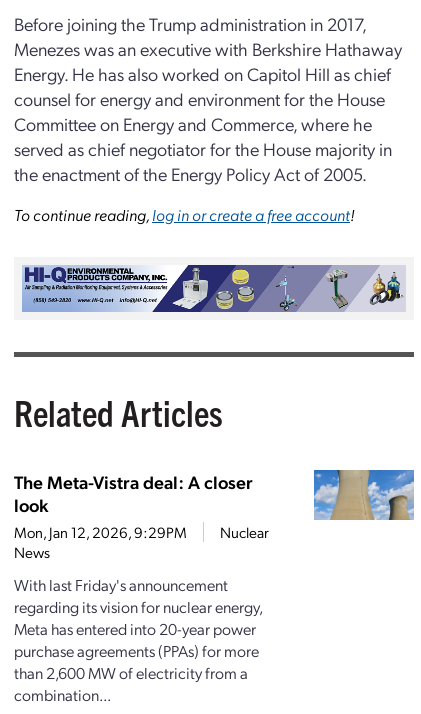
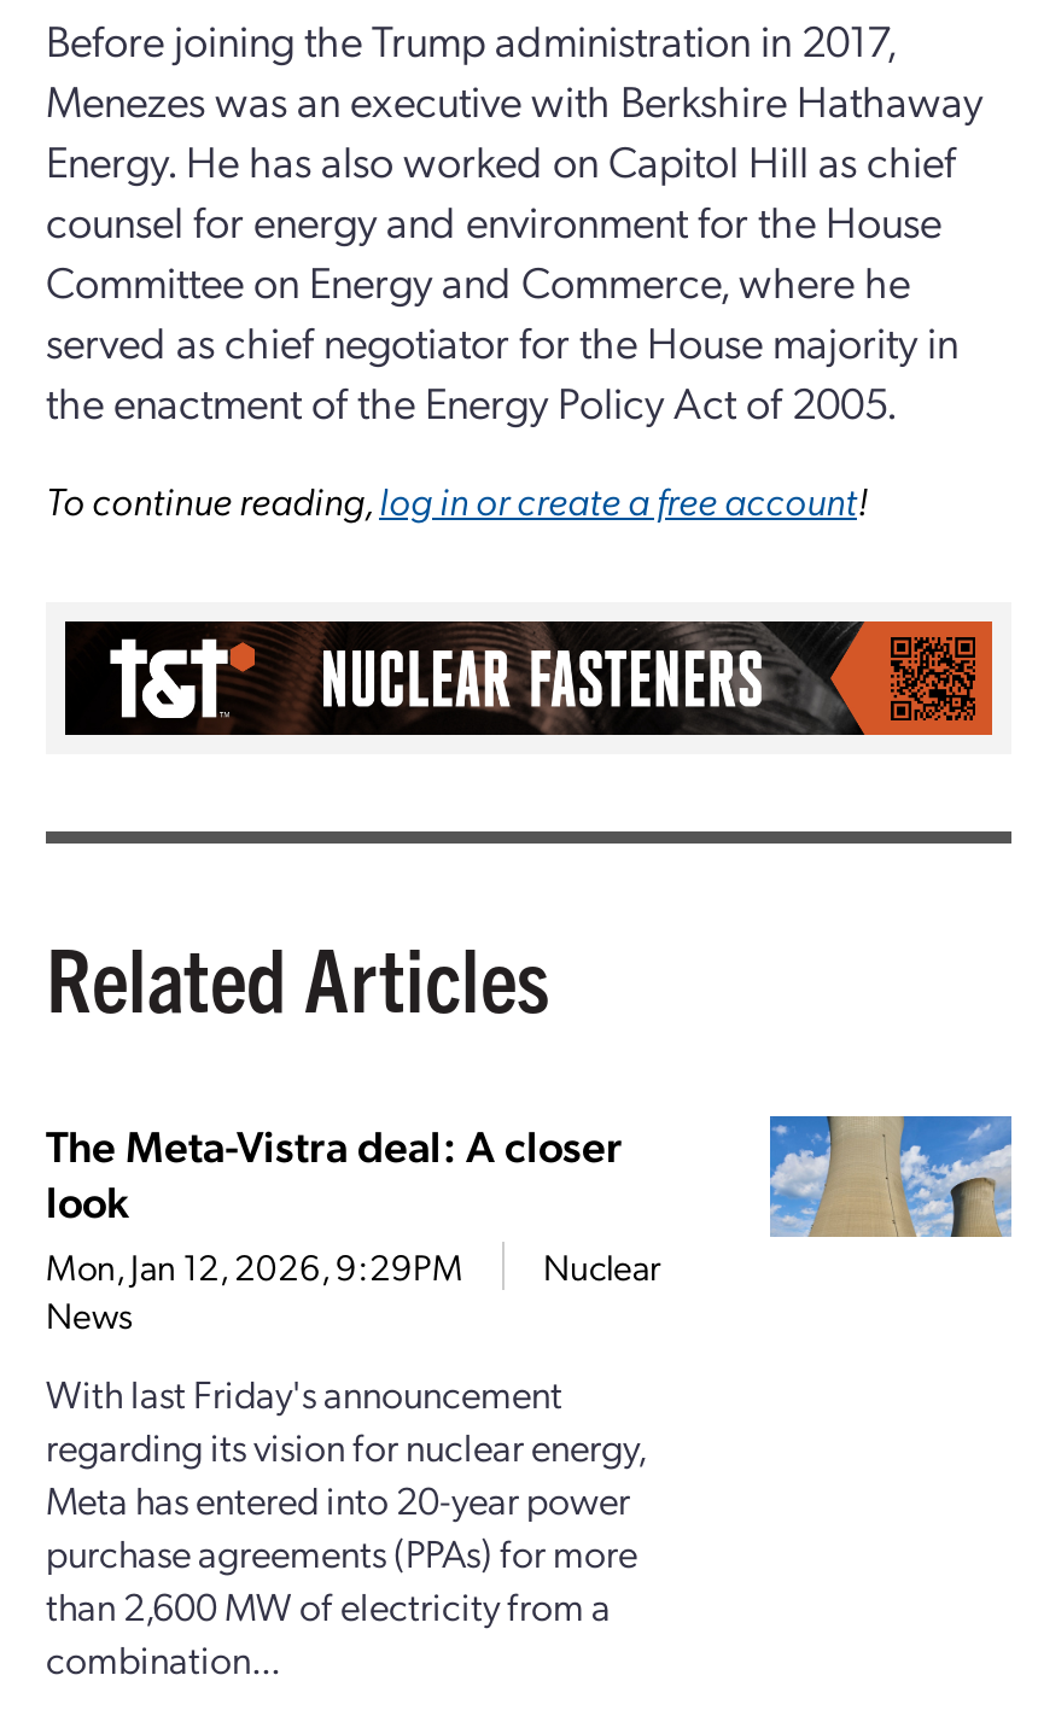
[22,264,406,313] [image] -> [63,619,995,737] [image]

